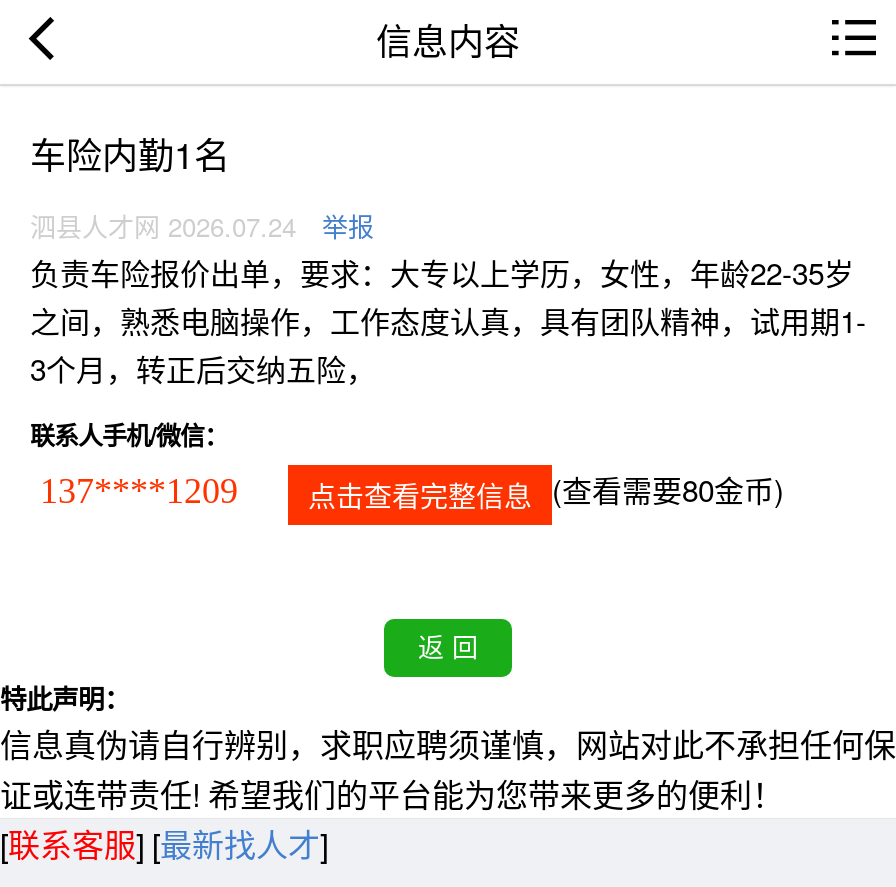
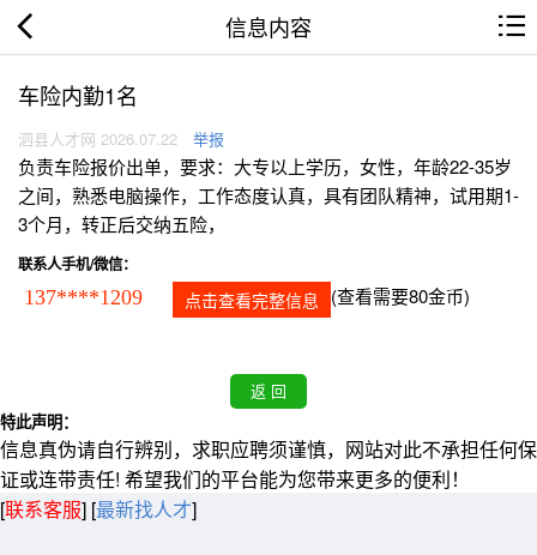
[30,207,374,245] 泗县人才网 2026.07.24 举报 -> [18,127,224,150] 泗县人才网 2026.07.22 举报

